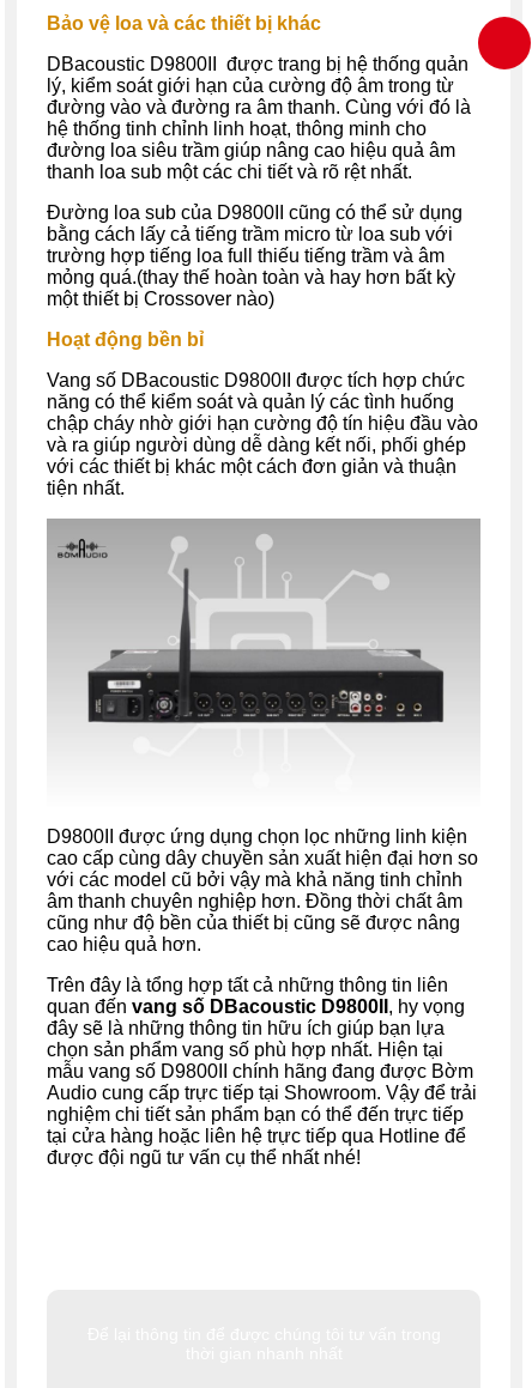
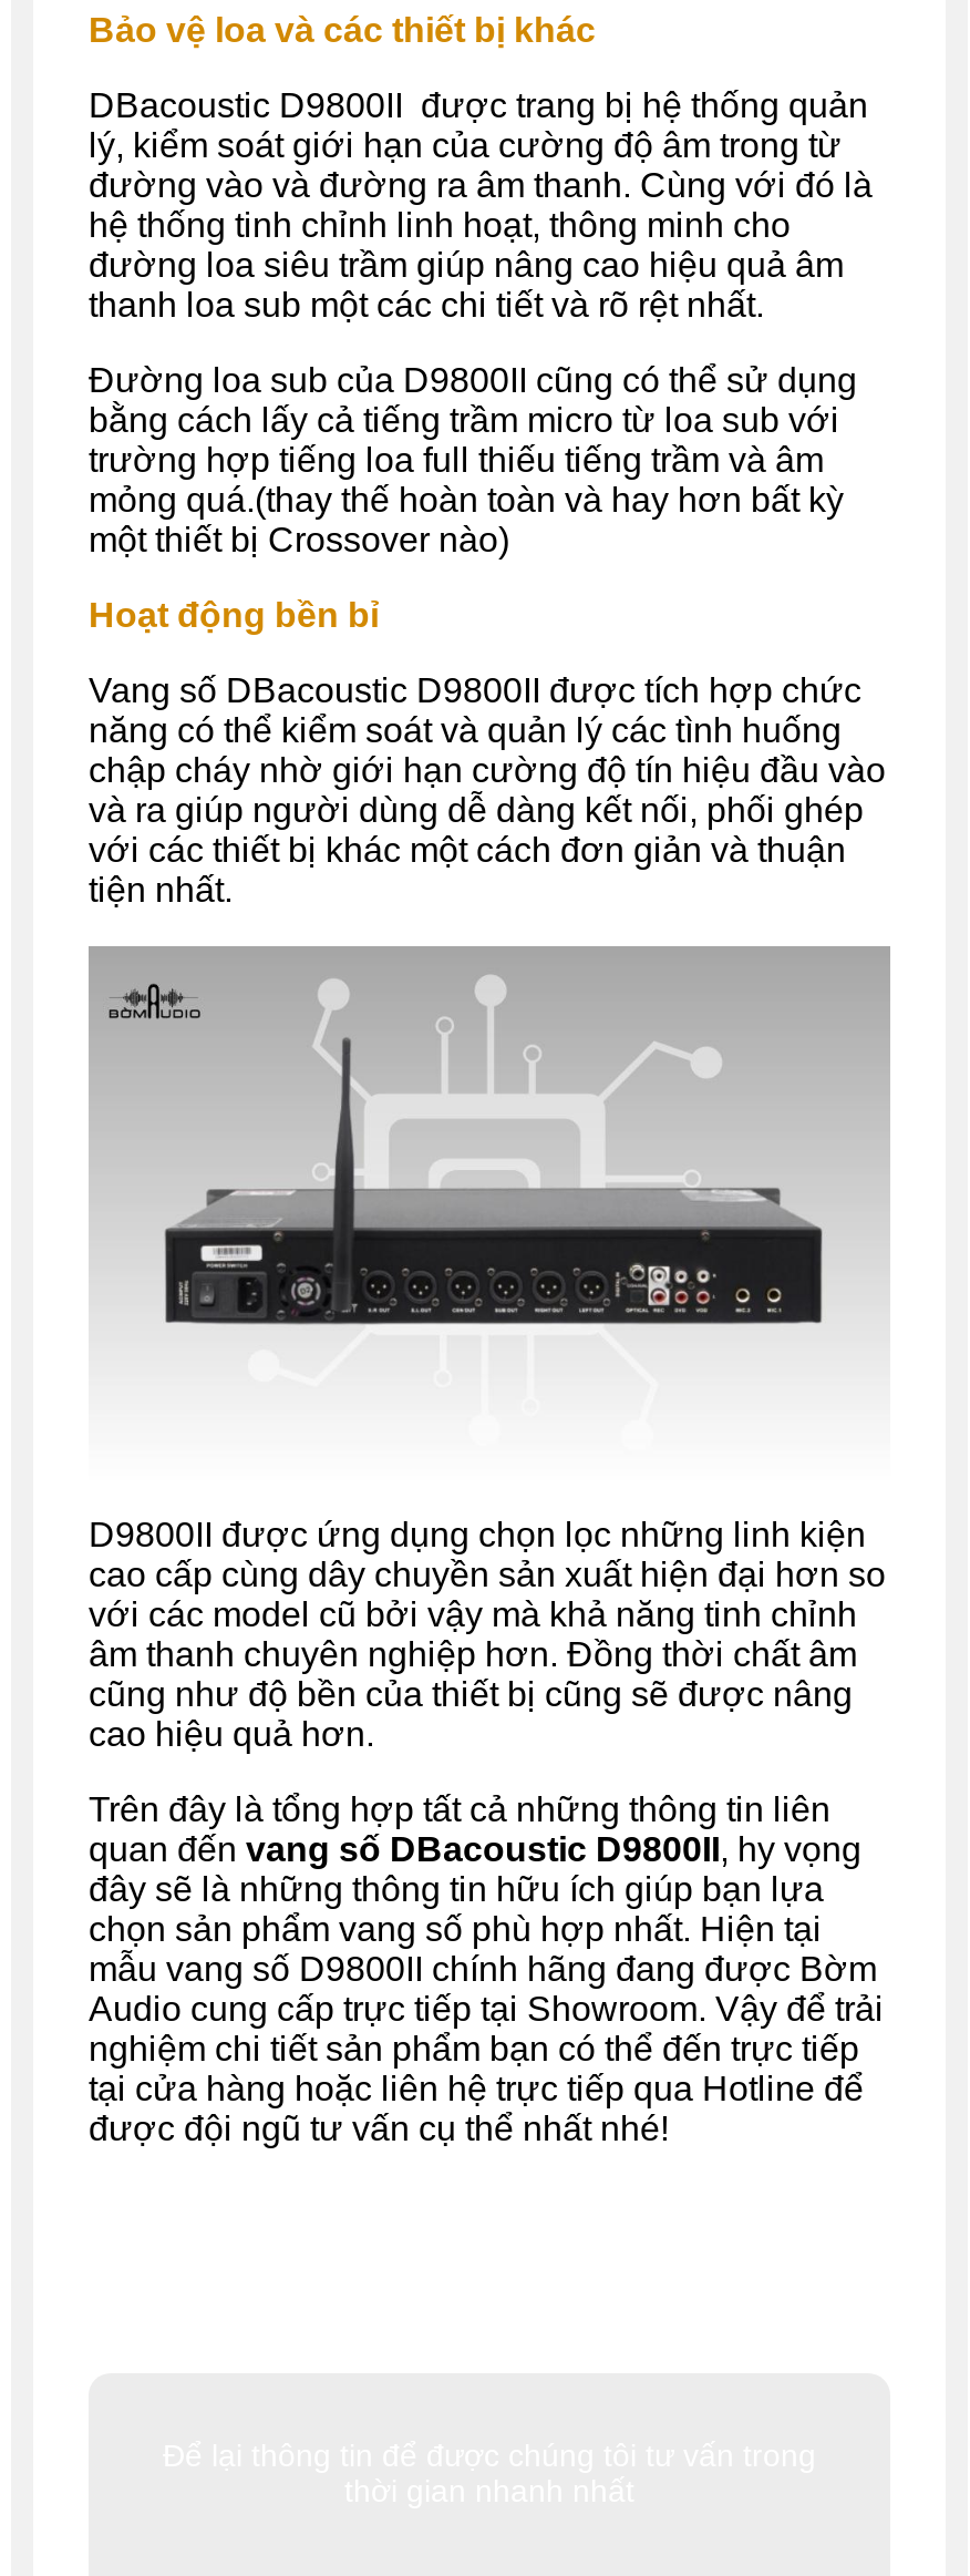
[477,16,528,71] [image] -> none

